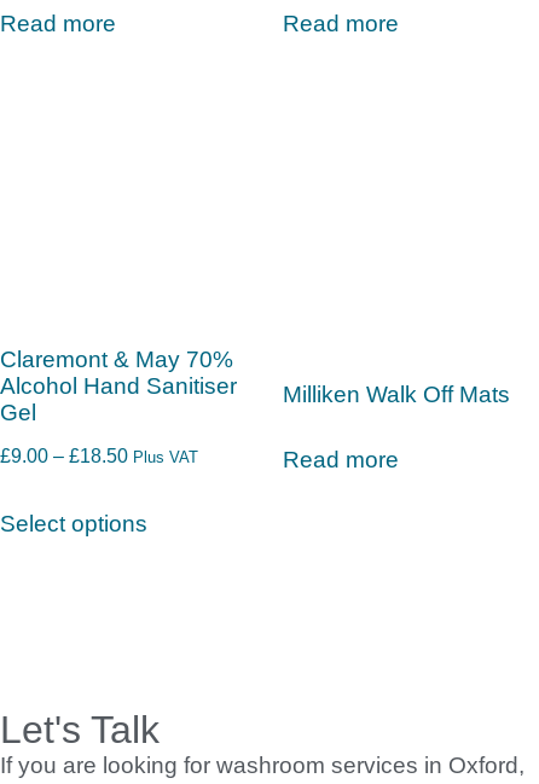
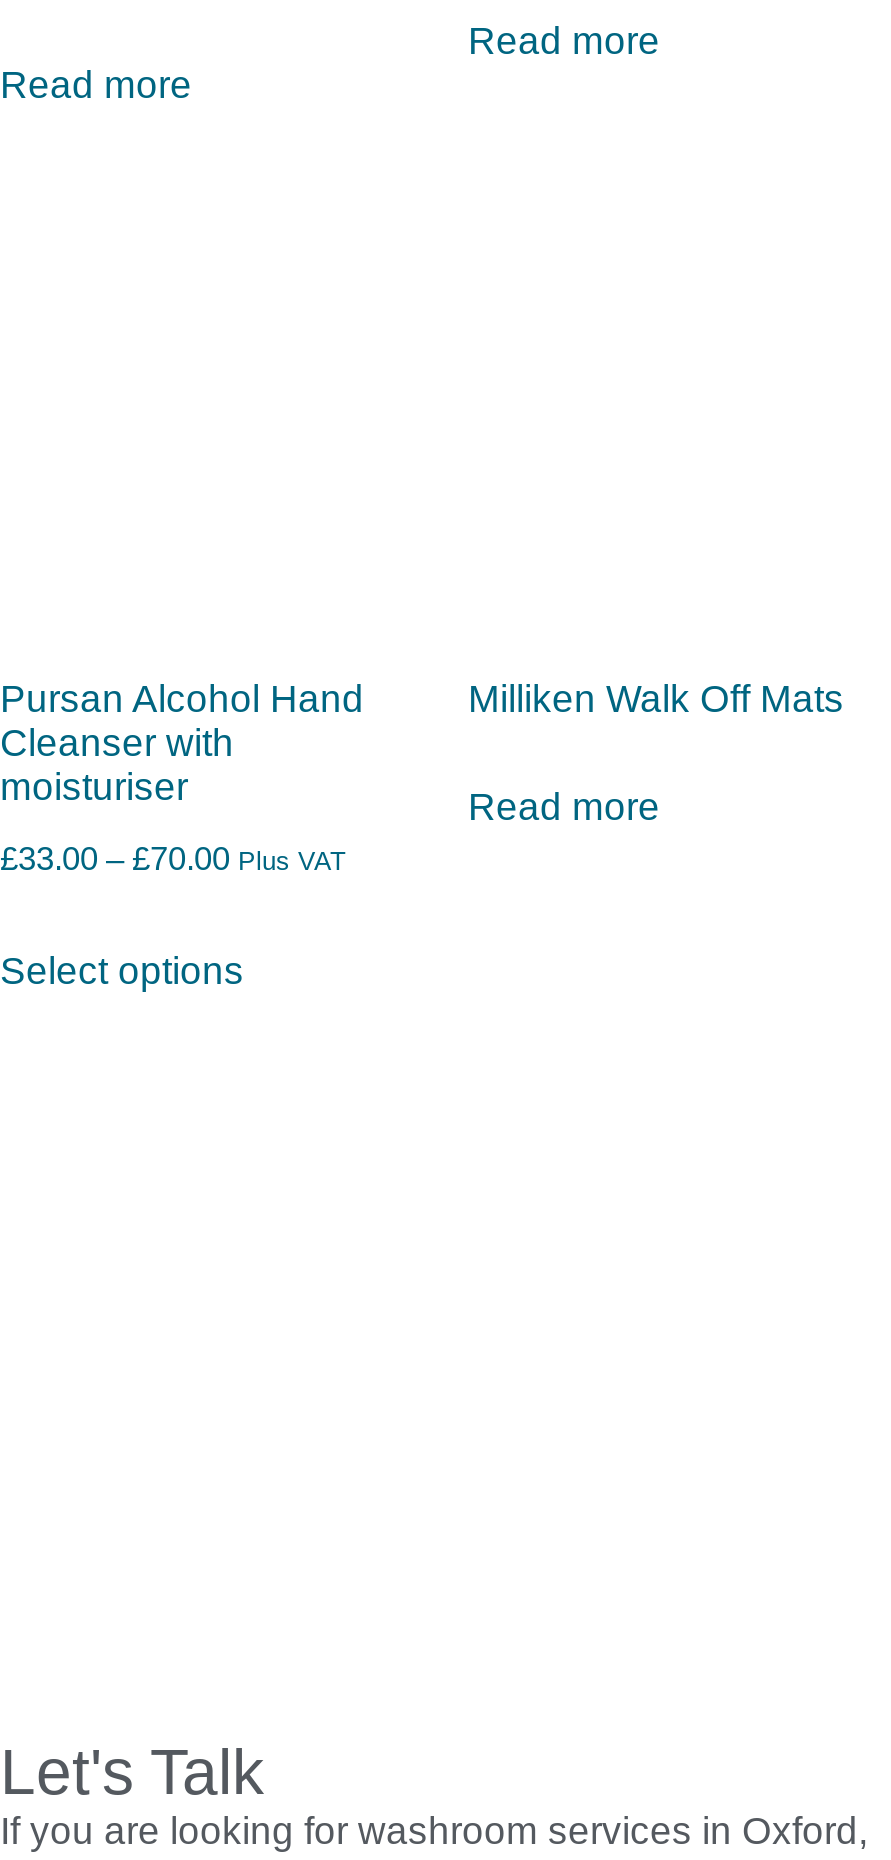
[0,347,237,425] Claremont & May 70% | Alcohol Hand Sanitiser | Gel -> [0,678,364,808] Pursan Alcohol Hand | Cleanser with | moisturiser
[0,444,198,466] £9.00 – £18.50 Plus VAT -> [0,839,346,875] £33.00 – £70.00 Plus VAT

